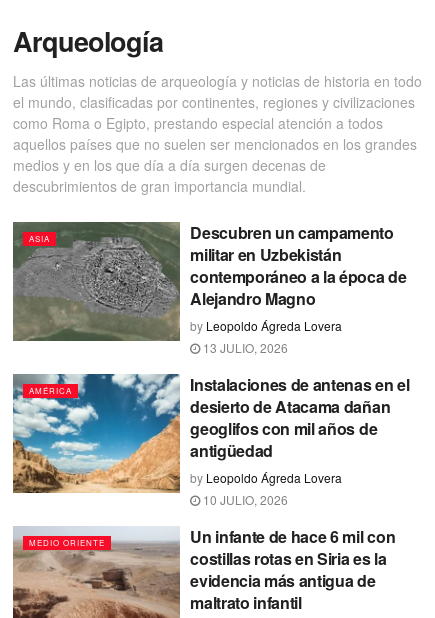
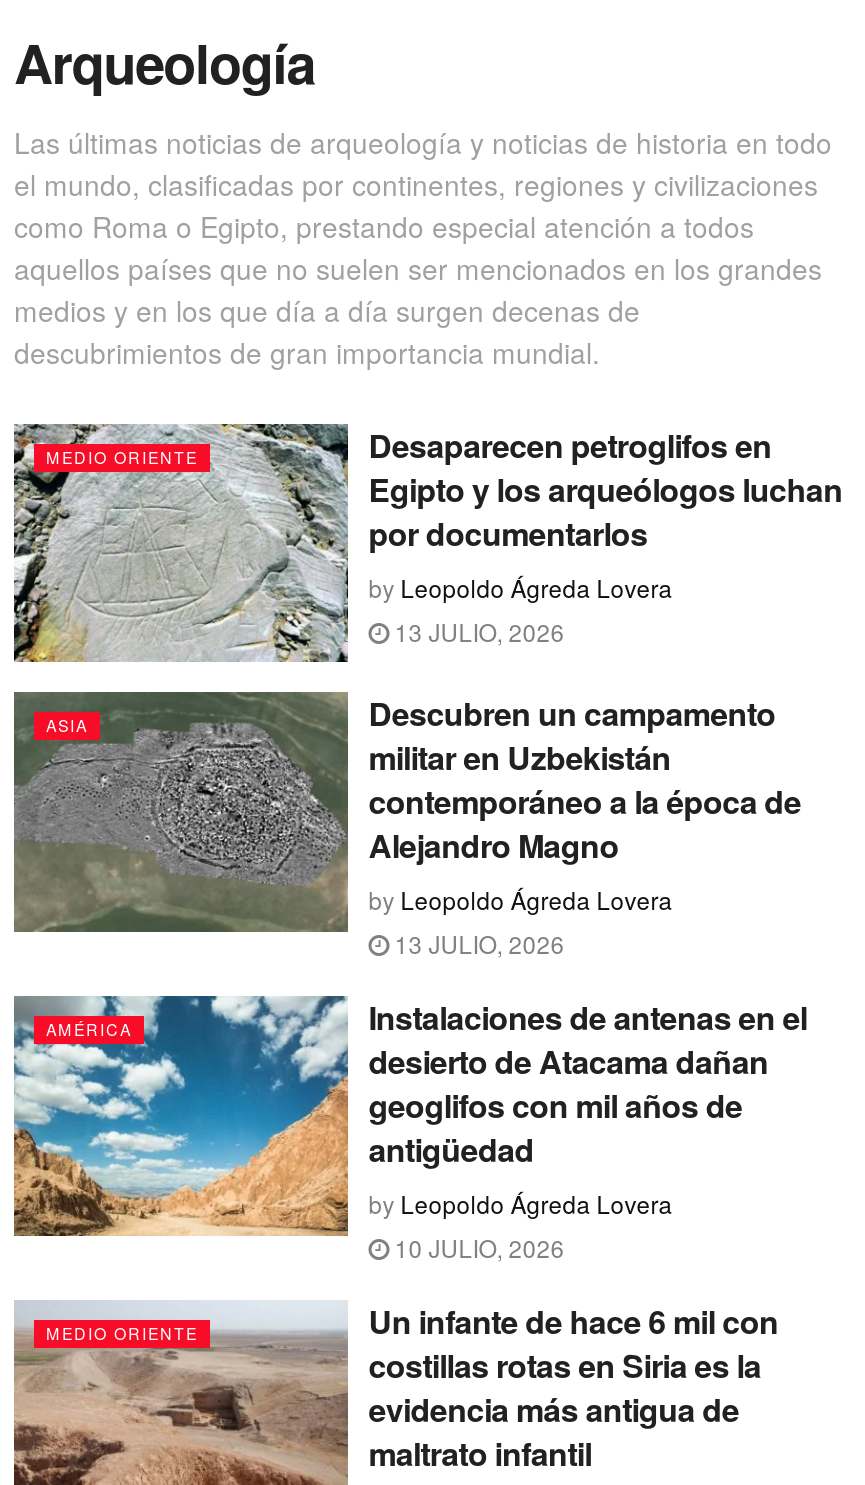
none -> [12,421,843,664] [image] | MEDIO ORIENTE | Desaparecen petroglifos en | Egipto y los arqueólogos luchan | por documentarlos | by Leopoldo Ágreda Lovera | 13 JULIO, 2026

